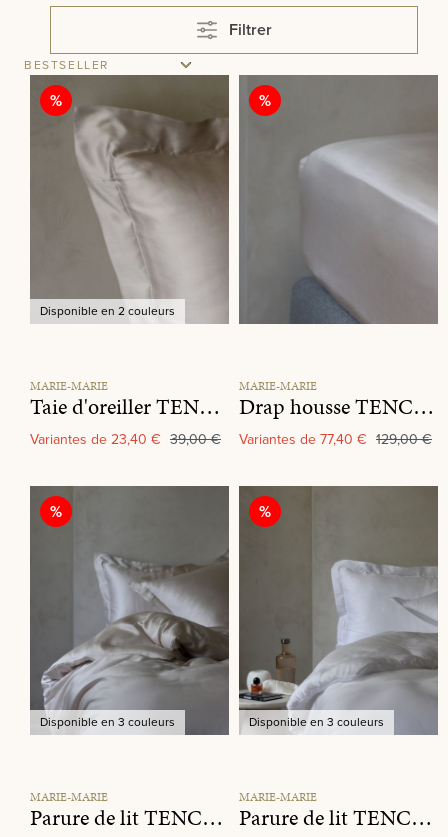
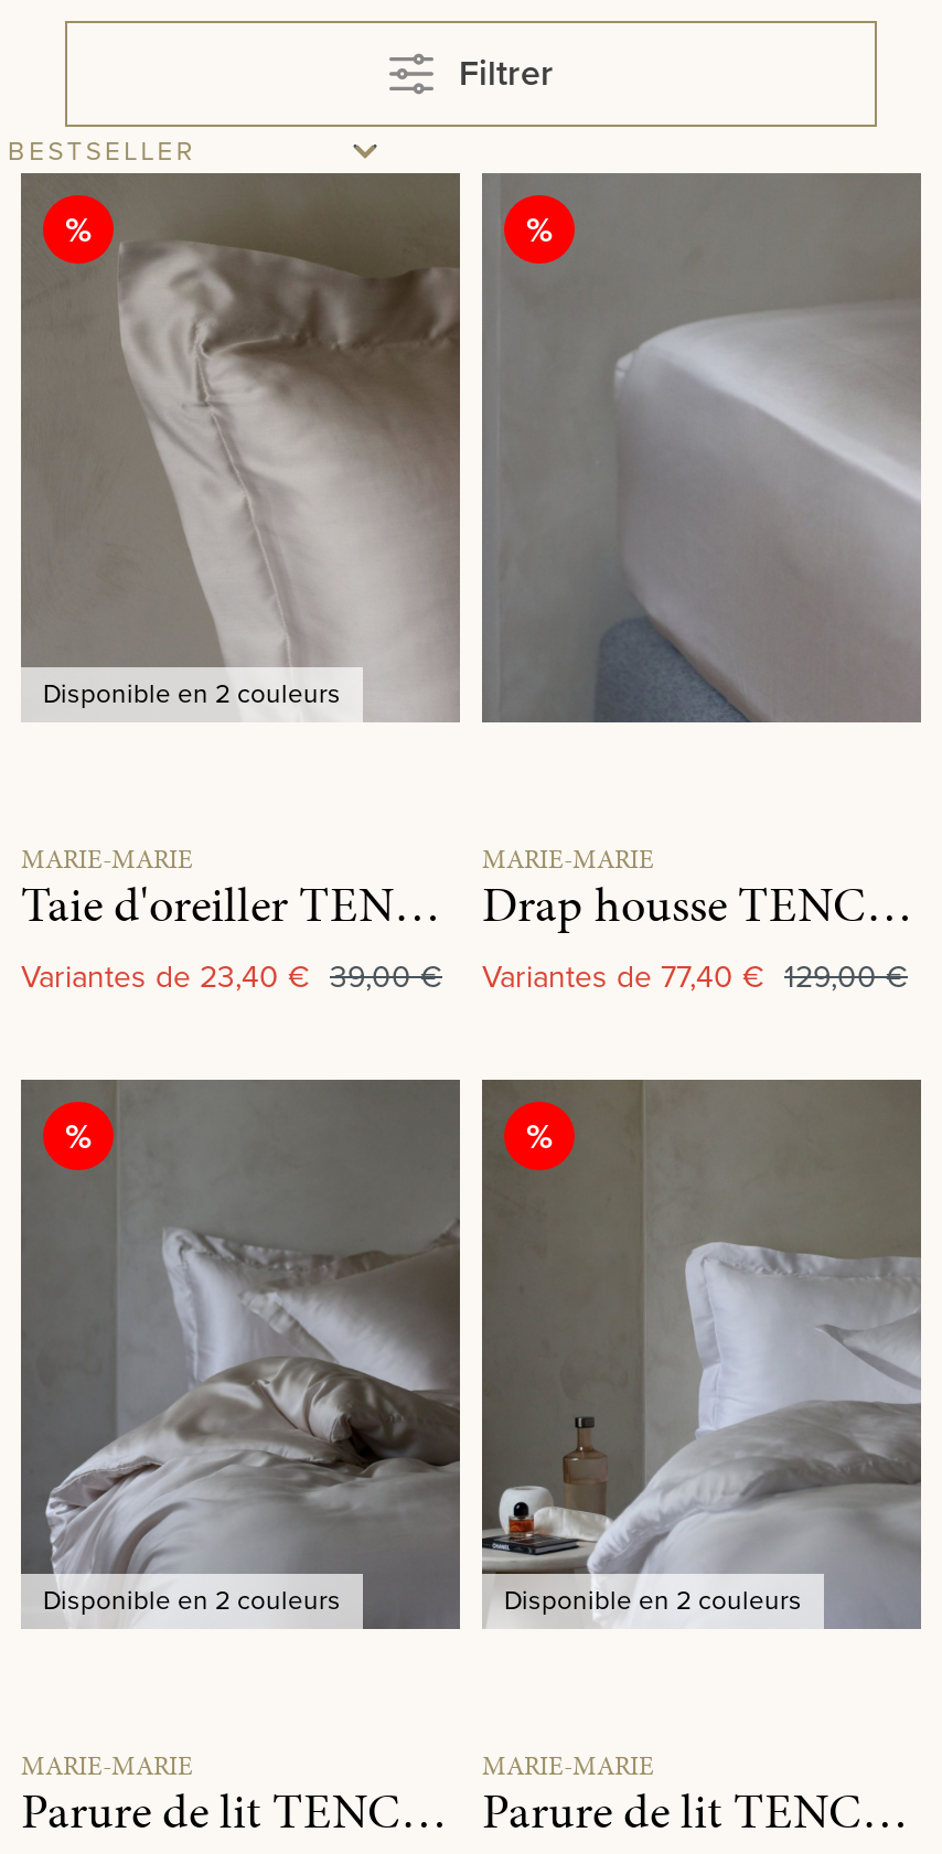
[40,712,175,730] Disponible en 3 couleurs -> [43,1579,341,1619] Disponible en 2 couleurs
[249,712,384,730] Disponible en 3 couleurs -> [504,1579,802,1619] Disponible en 2 couleurs

